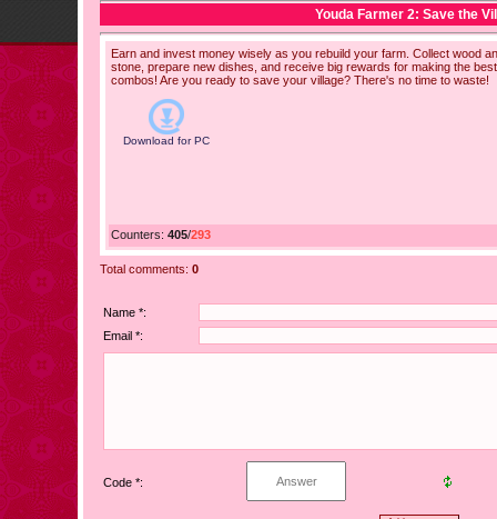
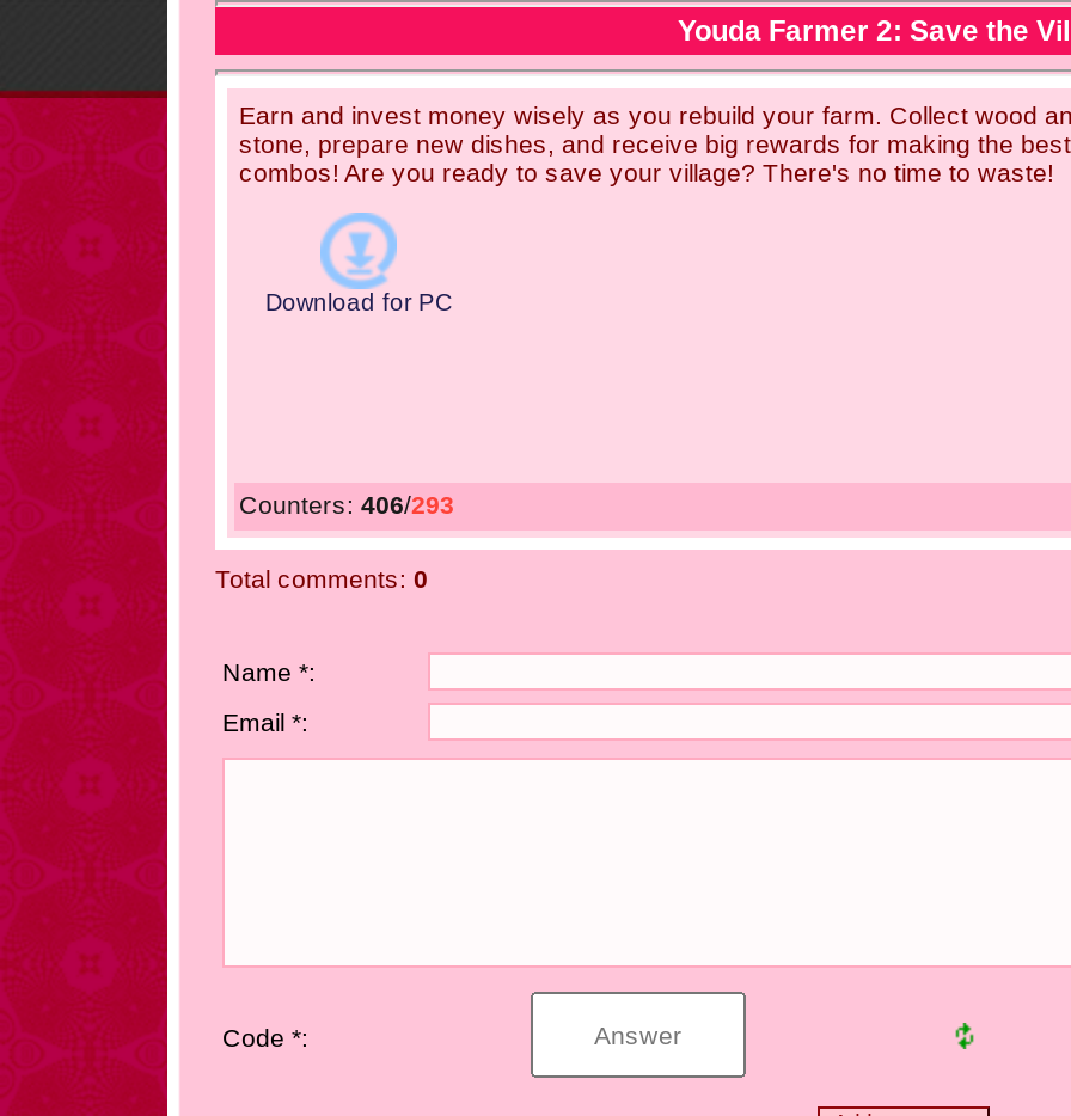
[111,227,211,241] Counters: 405/293 -> [239,489,454,518] Counters: 406/293

